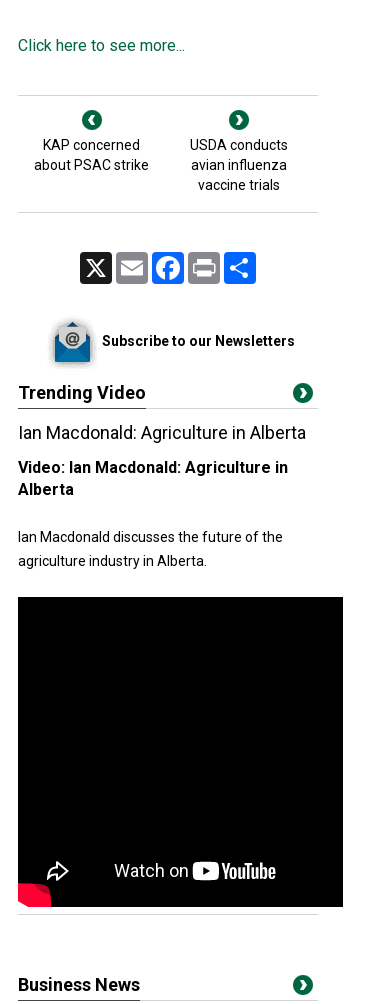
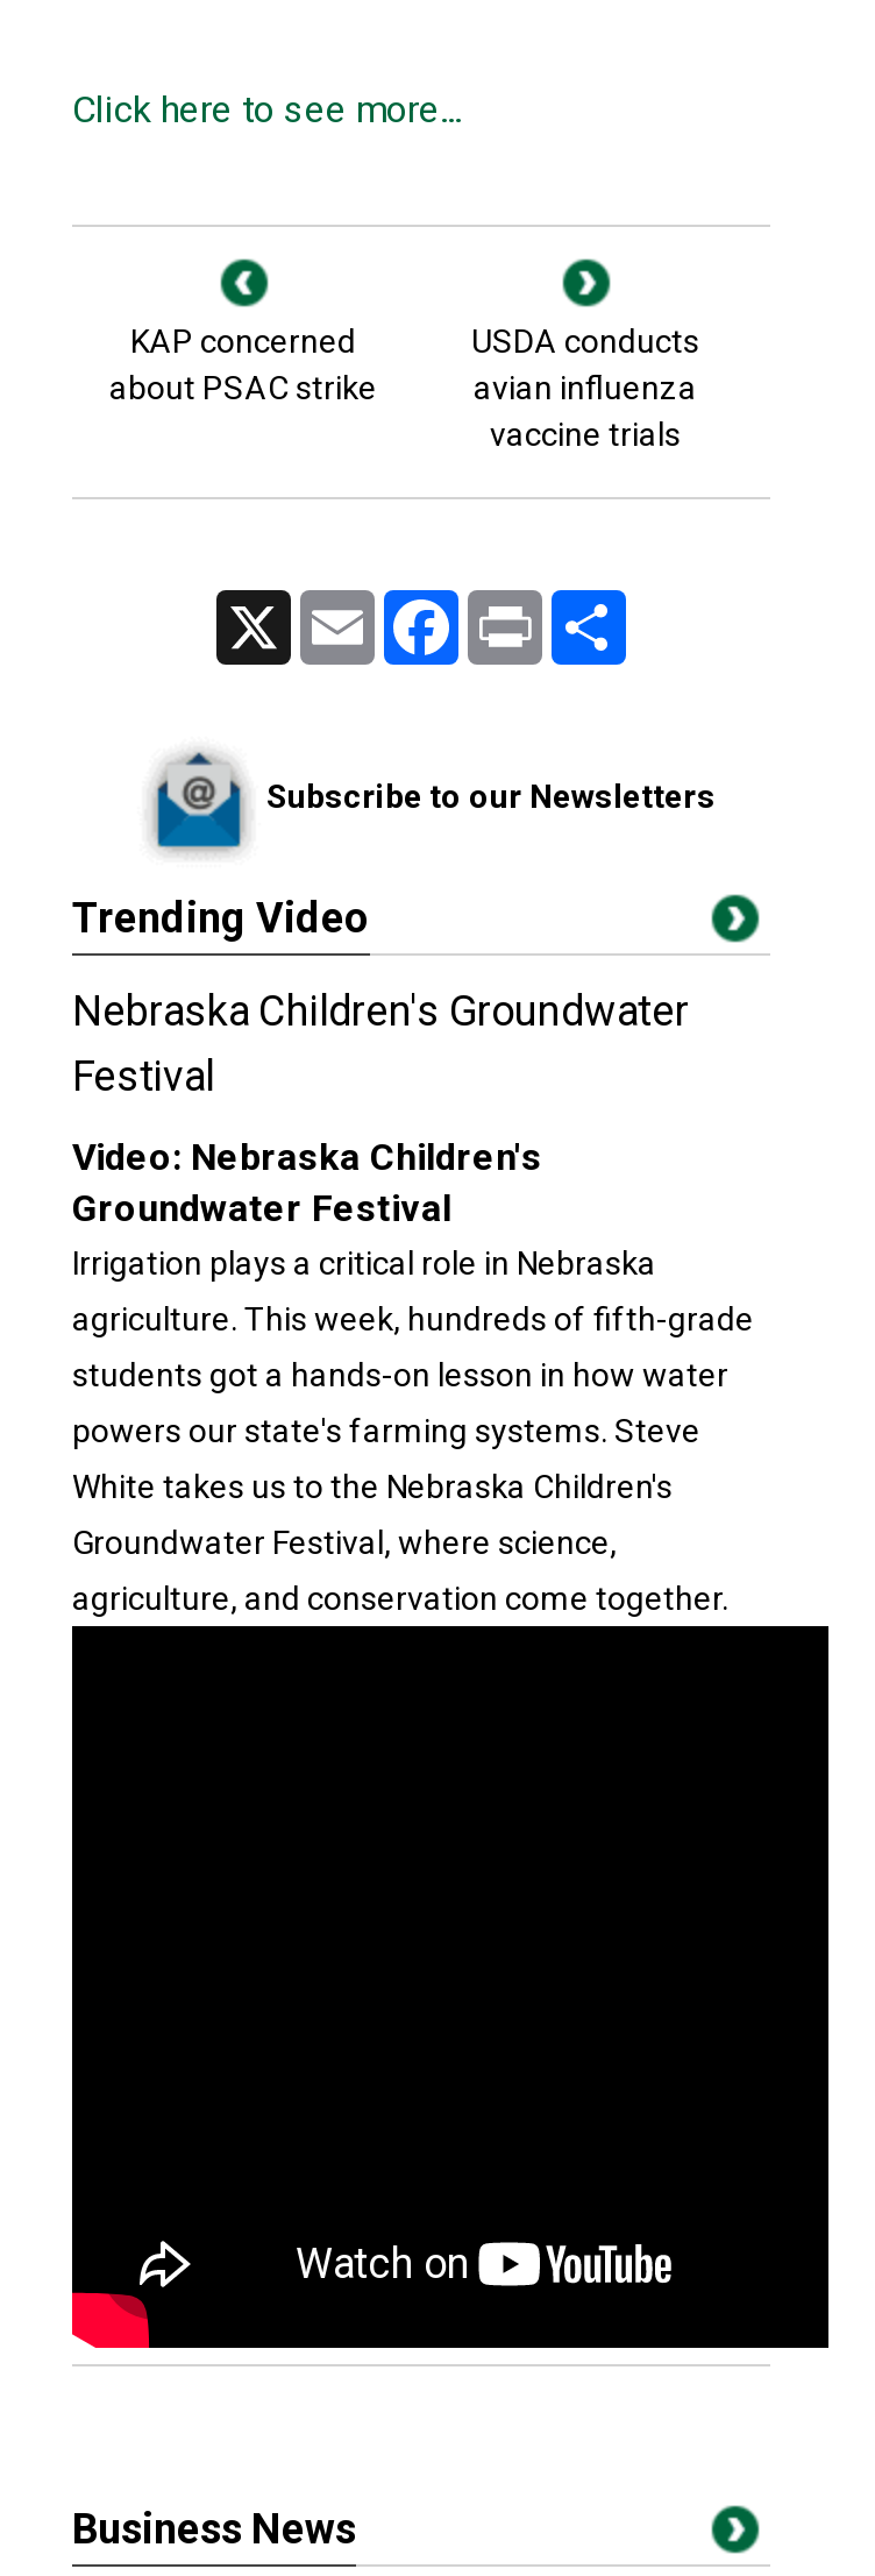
[18,422,306,569] Ian Macdonald: Agriculture in Alberta | Video: Ian Macdonald: Agriculture in | Alberta | Ian Macdonald discusses the future of the | agriculture industry in Alberta. -> [72,986,754,1617] Nebraska Children's Groundwater | Festival | Video: Nebraska Children's | Groundwater Festival | Irrigation plays a critical role in Nebraska | agriculture. This week, hundreds of fifth-grade | students got a hands-on lesson in how water | powers our state's farming systems. Steve | White takes us to the Nebraska Children's | Groundwater Festival, where science, | agriculture, and conservation come together.

